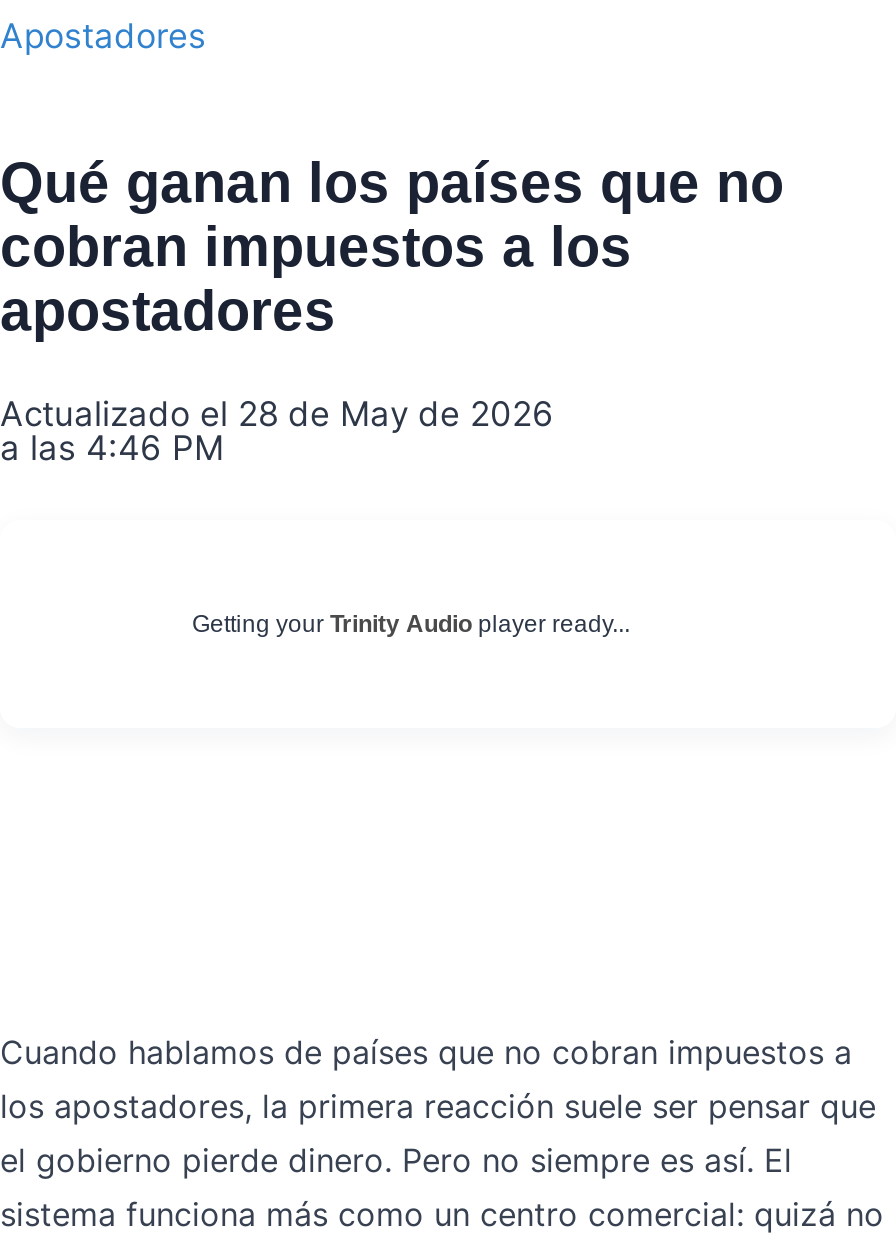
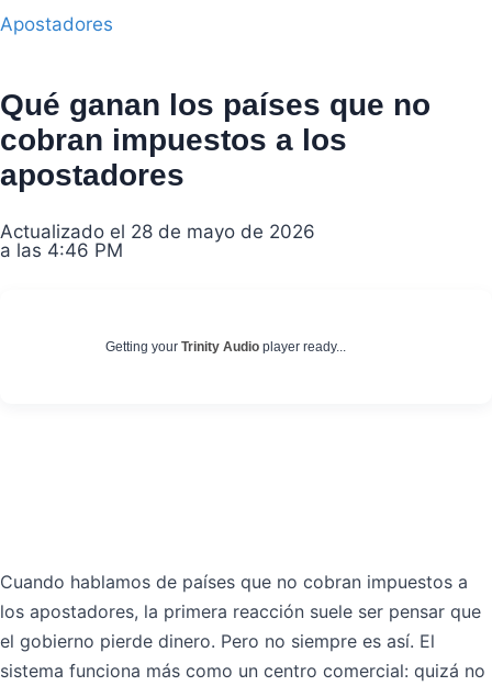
[0,394,554,434] Actualizado el 28 de May de 2026 -> [0,221,315,242] Actualizado el 28 de mayo de 2026

